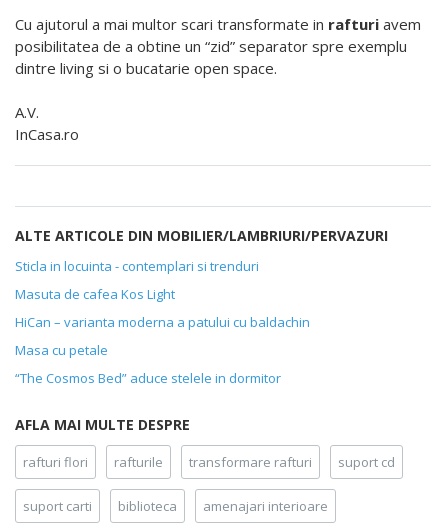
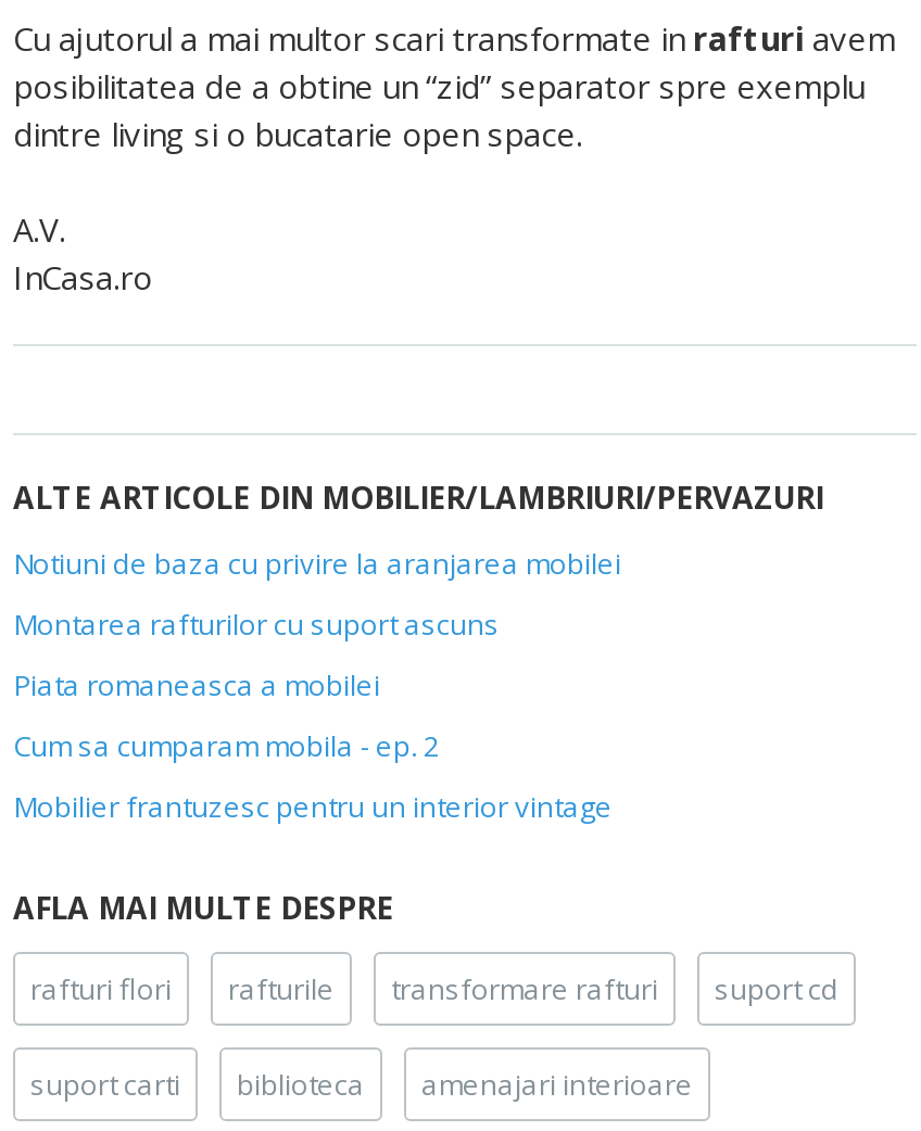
[15,257,259,275] Sticla in locuinta - contemplari si trenduri -> [13,544,621,583] Notiuni de baza cu privire la aranjarea mobilei
[15,285,175,303] Masuta de cafea Kos Light -> [13,605,500,644] Montarea rafturilor cu suport ascuns
[15,313,310,331] HiCan – varianta moderna a patului cu baldachin -> [13,665,380,704] Piata romaneasca a mobilei
[15,341,108,359] Masa cu petale -> [13,726,439,765] Cum sa cumparam mobila - ep. 2
[15,369,281,387] “The Cosmos Bed” aduce stelele in dormitor -> [13,787,613,826] Mobilier frantuzesc pentru un interior vintage

